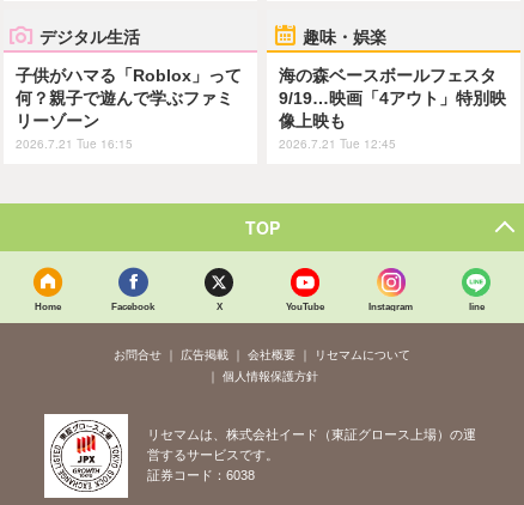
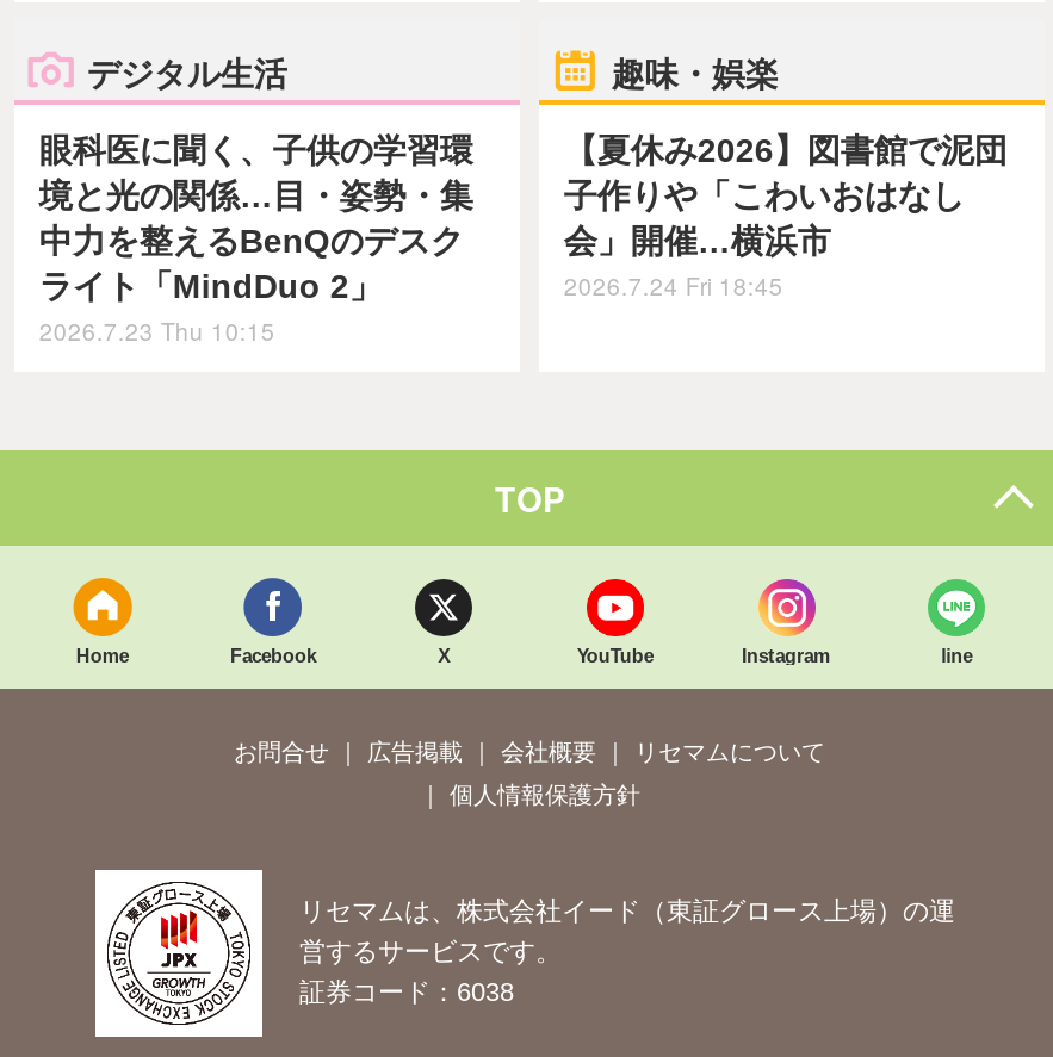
[16,66,242,152] 子供がハマる「Roblox」って | 何？親子で遊んで学ぶファミ | リーゾーン | 2026.7.21 Tue 16:15 -> [39,131,473,348] 眼科医に聞く、子供の学習環 | 境と光の関係…目・姿勢・集 | 中力を整えるBenQのデスク | ライト「MindDuo 2」 | 2026.7.23 Thu 10:15
[279,66,507,152] 海の森ベースボールフェスタ | 9/19…映画「4アウト」特別映 | 像上映も | 2026.7.21 Tue 12:45 -> [564,131,1007,302] 【夏休み2026】図書館で泥団 | 子作りや「こわいおはなし | 会」開催…横浜市 | 2026.7.24 Fri 18:45

